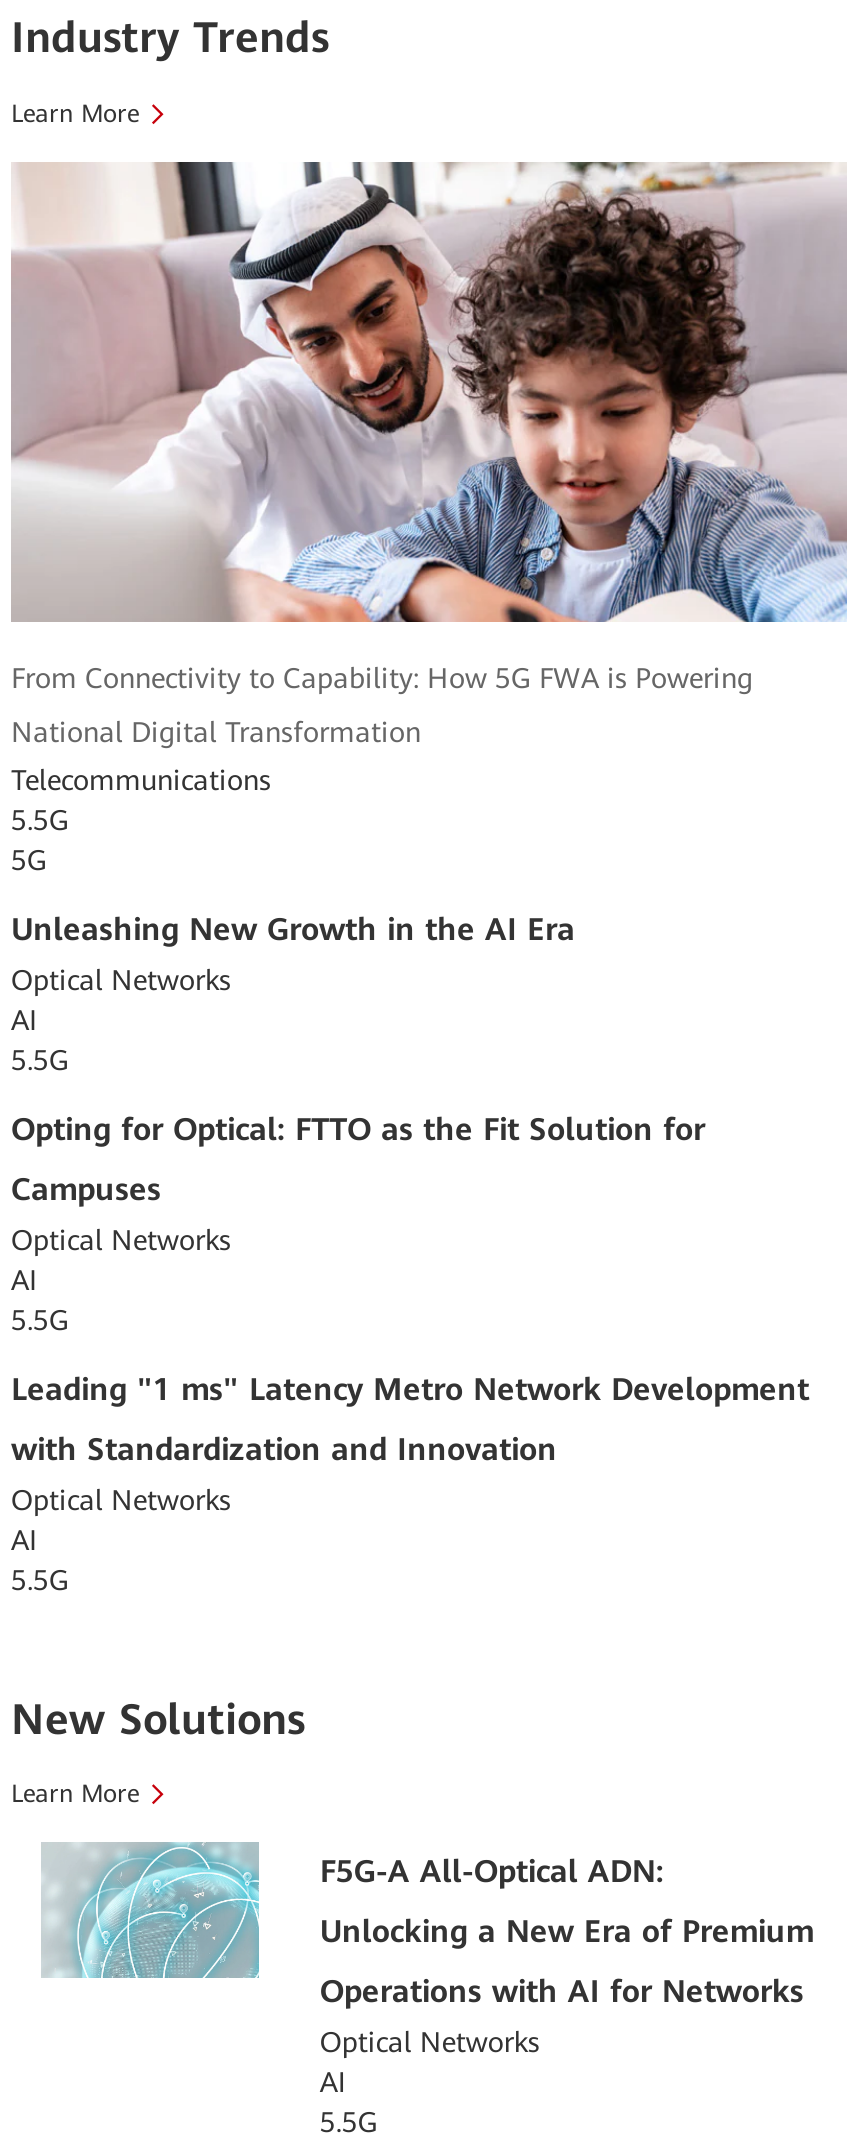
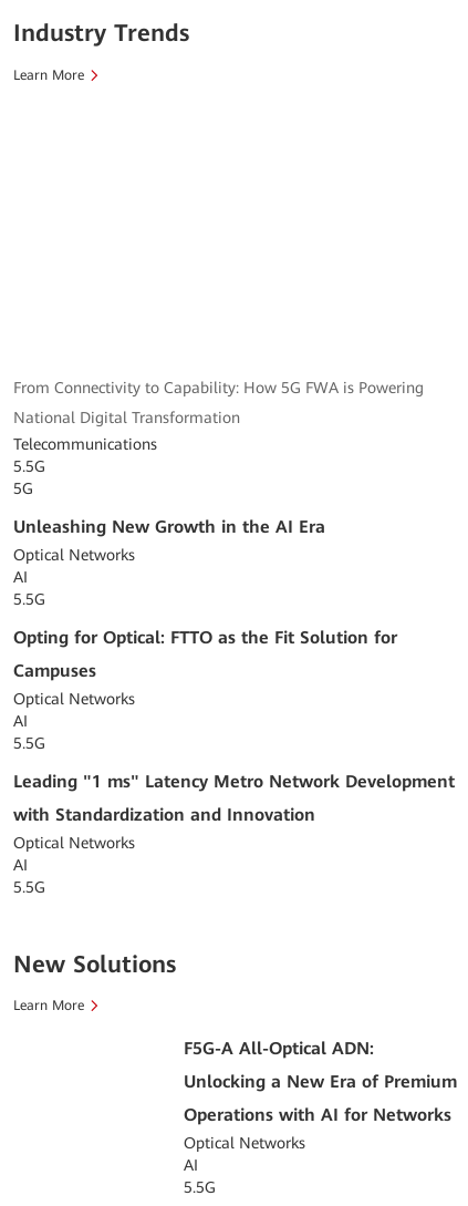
[9,160,849,624] [image] -> none
[41,1840,261,1980] [image] -> none

